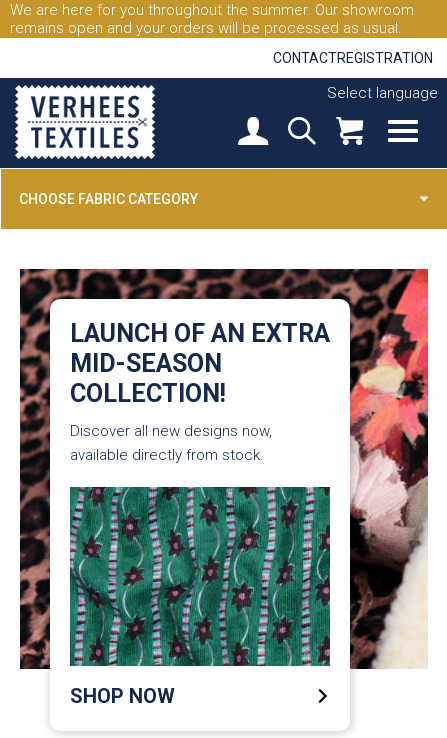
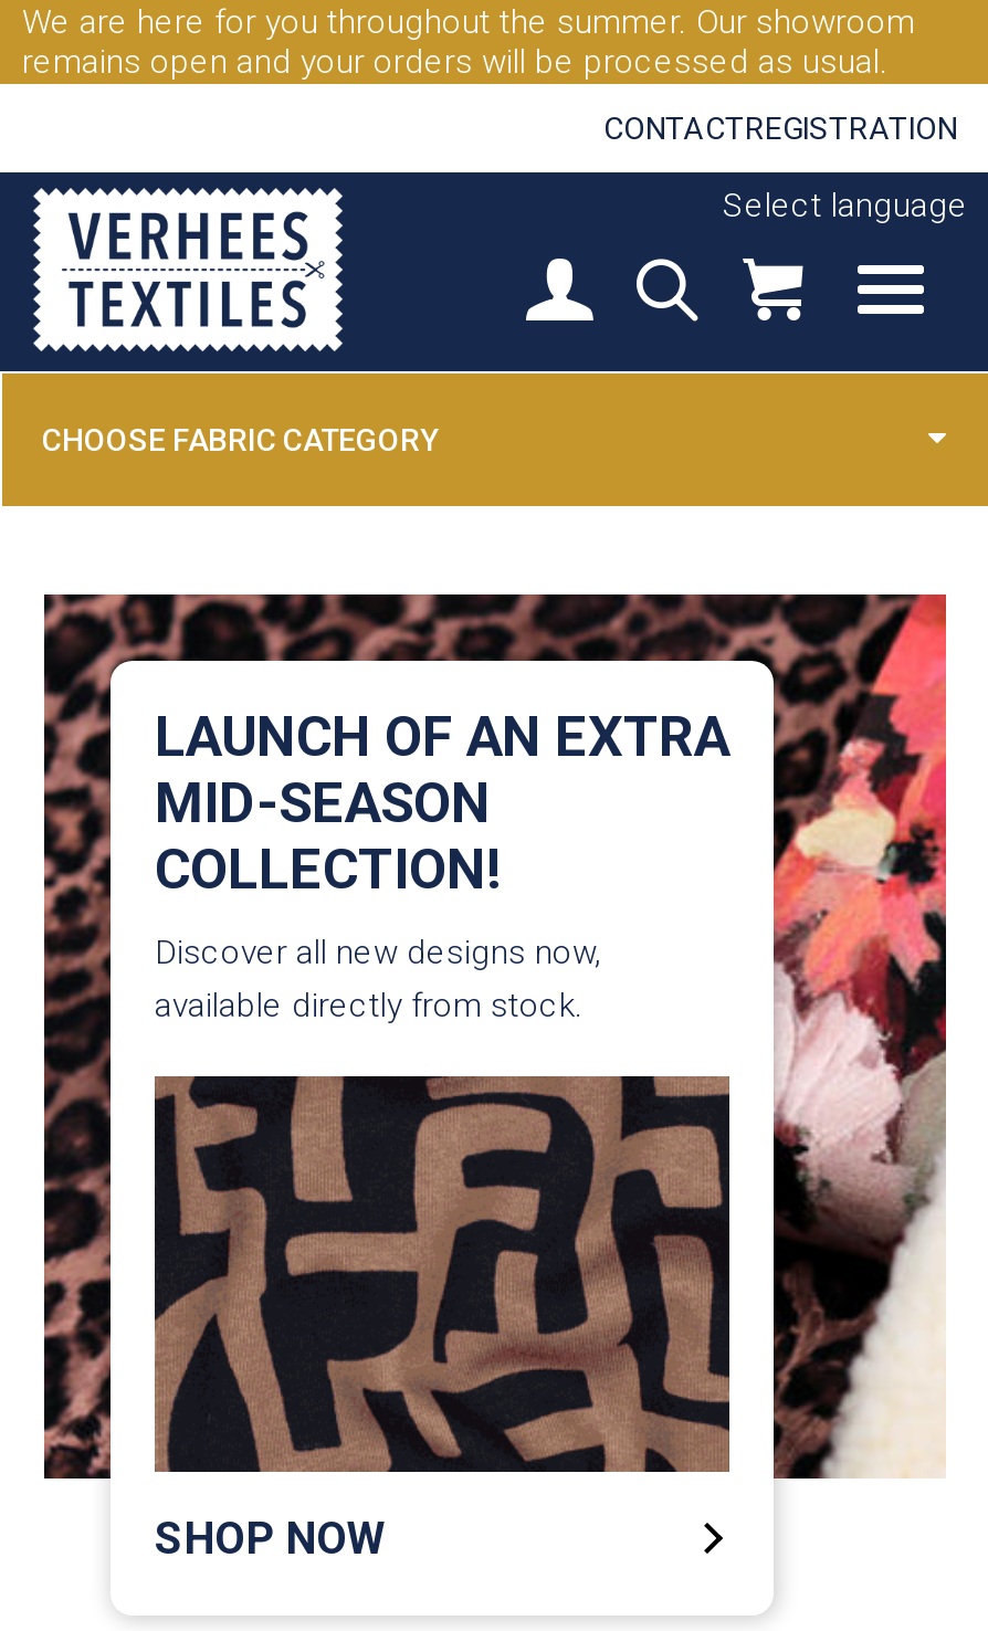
[69,486,331,667] [image] -> [153,1074,732,1474] [image]

